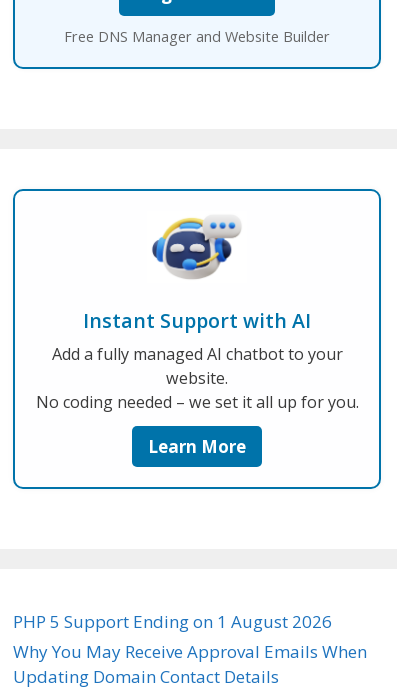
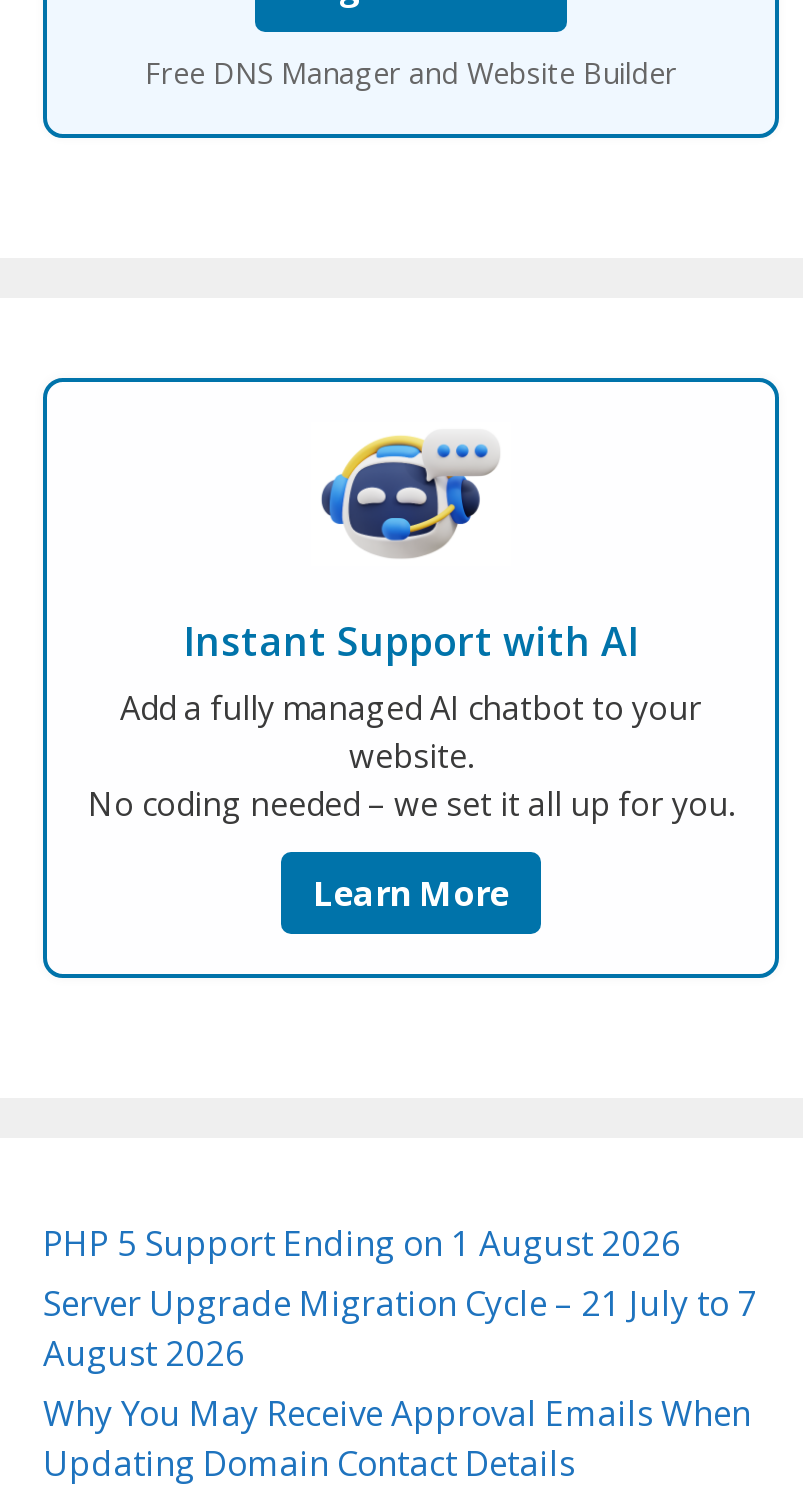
none -> [43,1280,757,1376] Server Upgrade Migration Cycle – 21 July to 7 | August 2026

